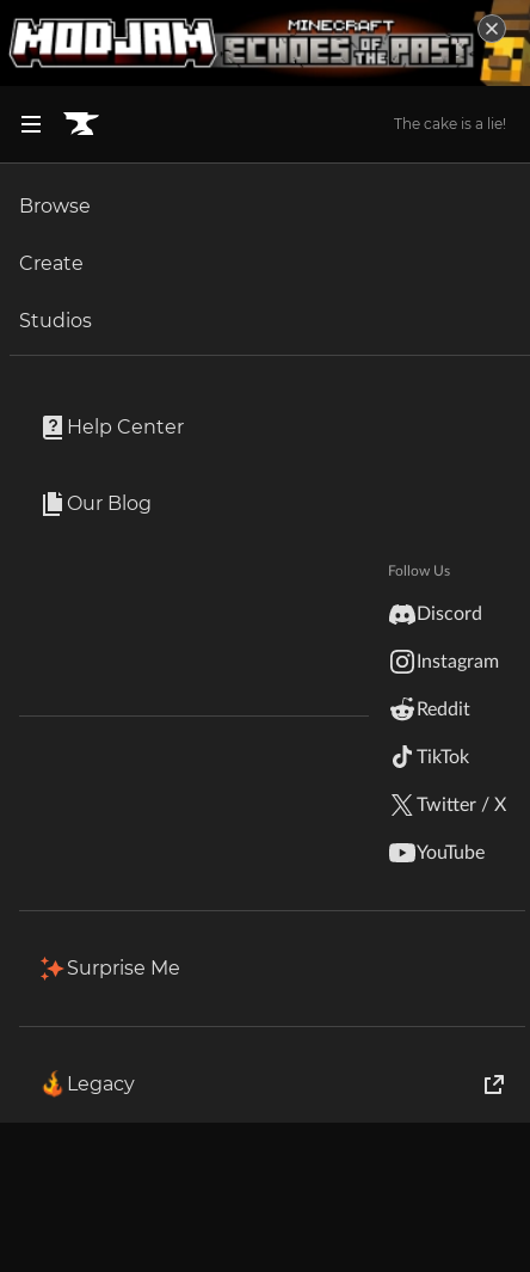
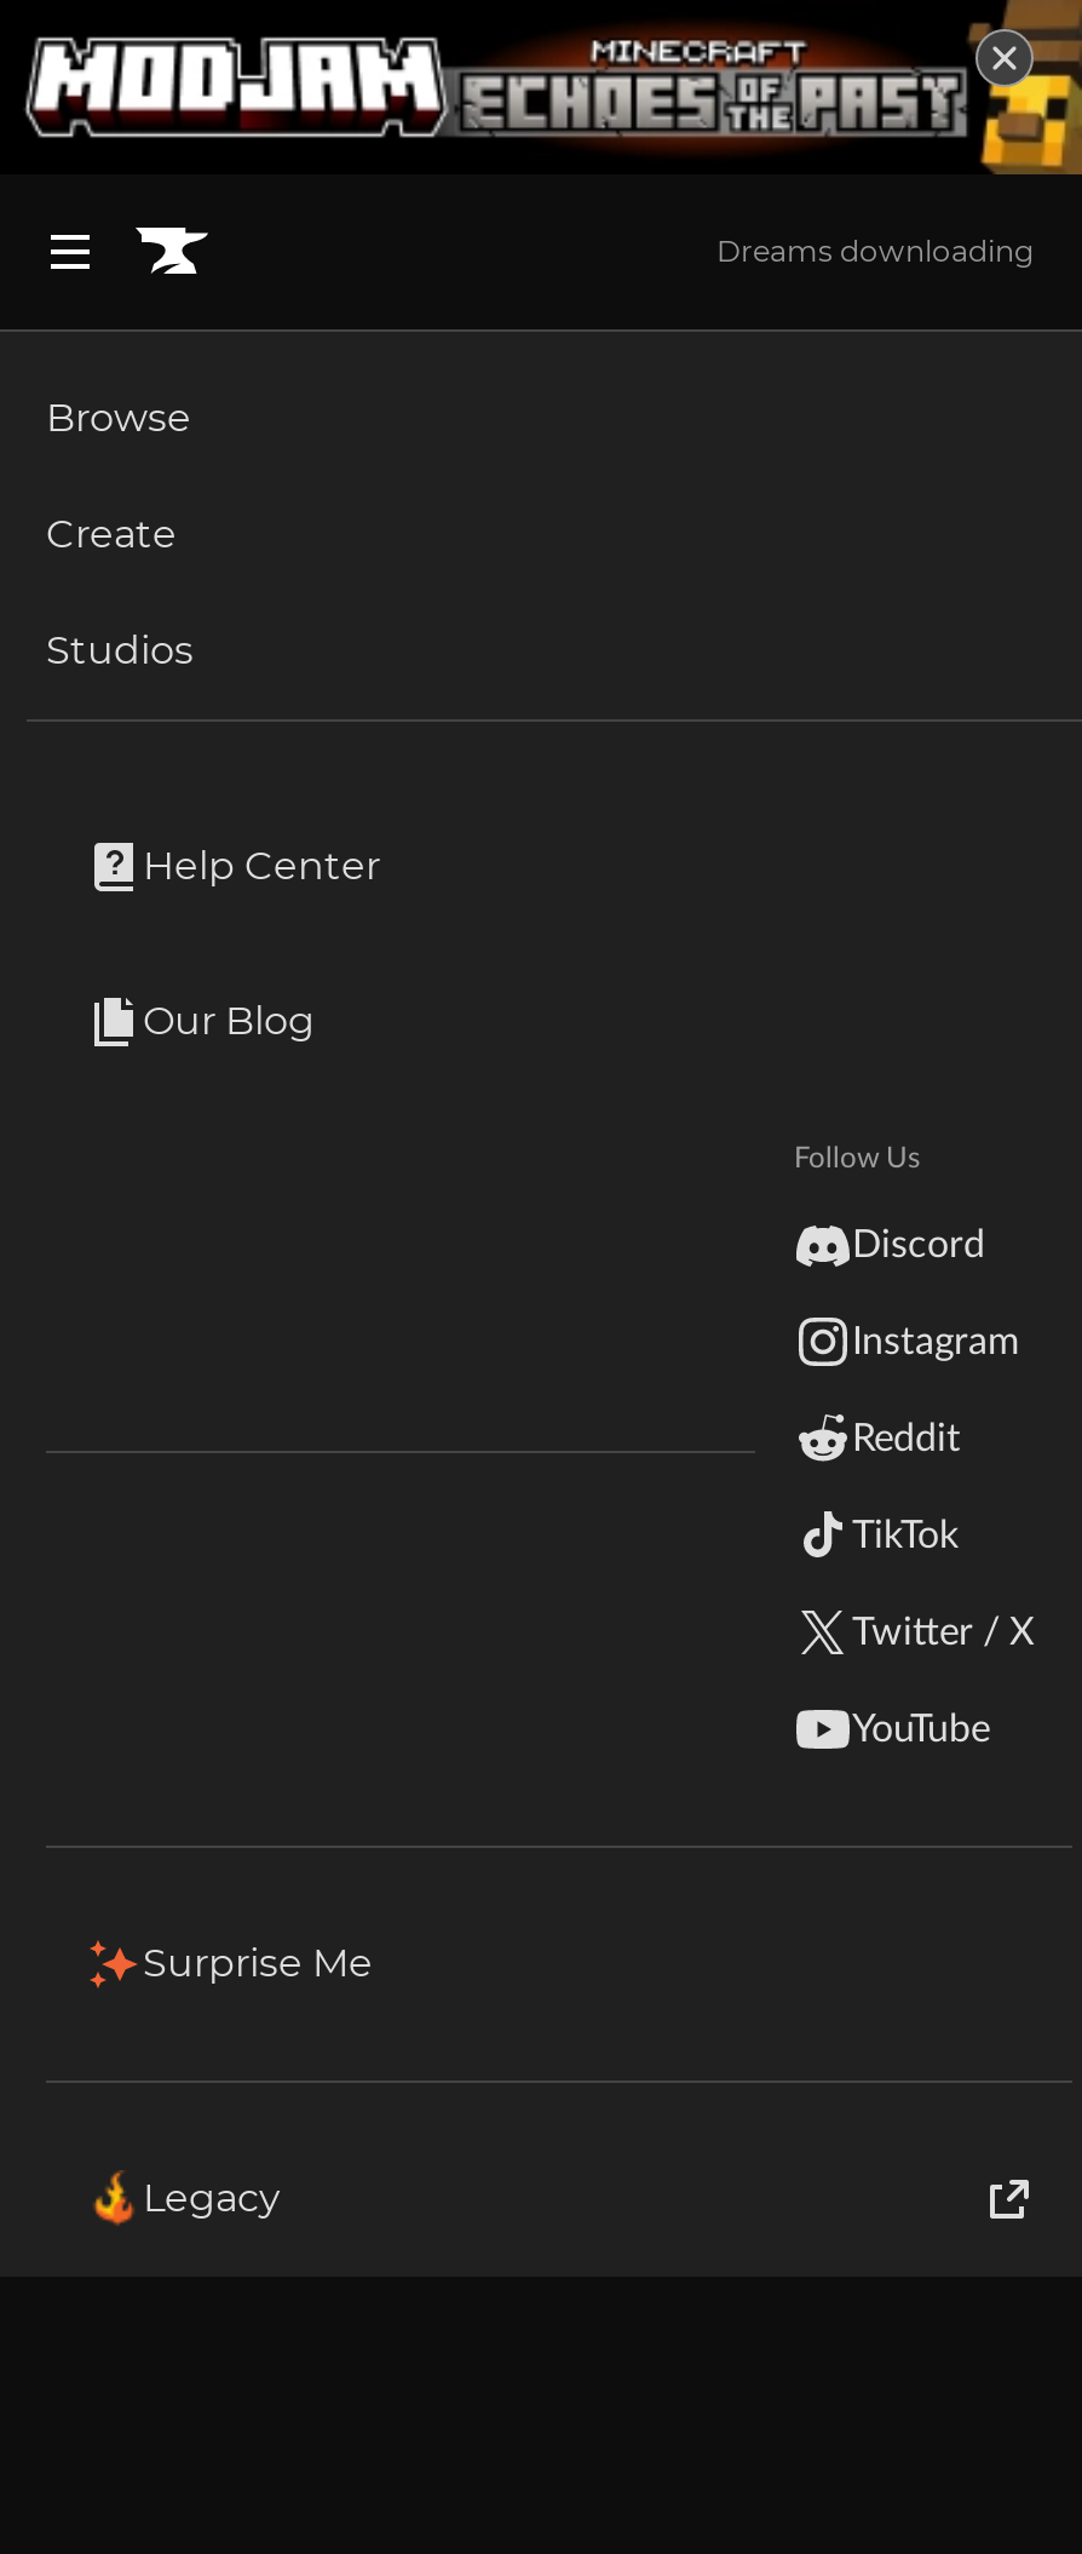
[394,114,506,132] The cake is a lie! -> [716,232,1034,268] Dreams downloading

